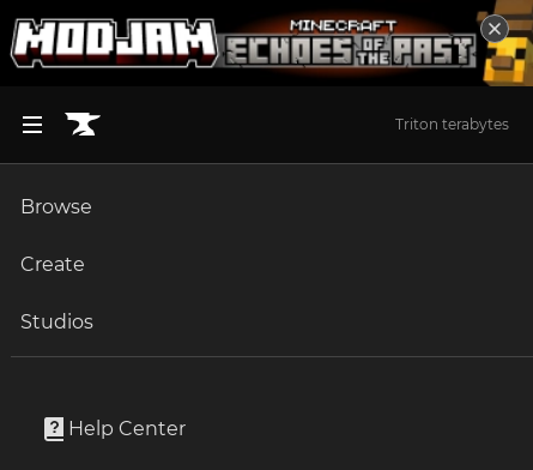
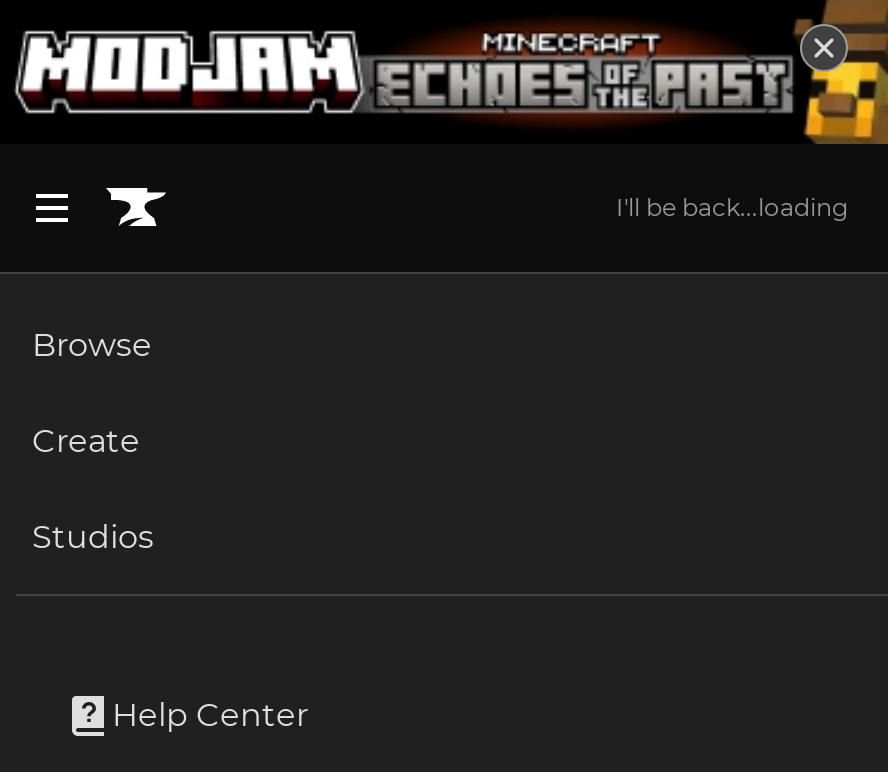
[395,115,509,133] Triton terabytes -> [616,191,848,221] I'll be back...loading

